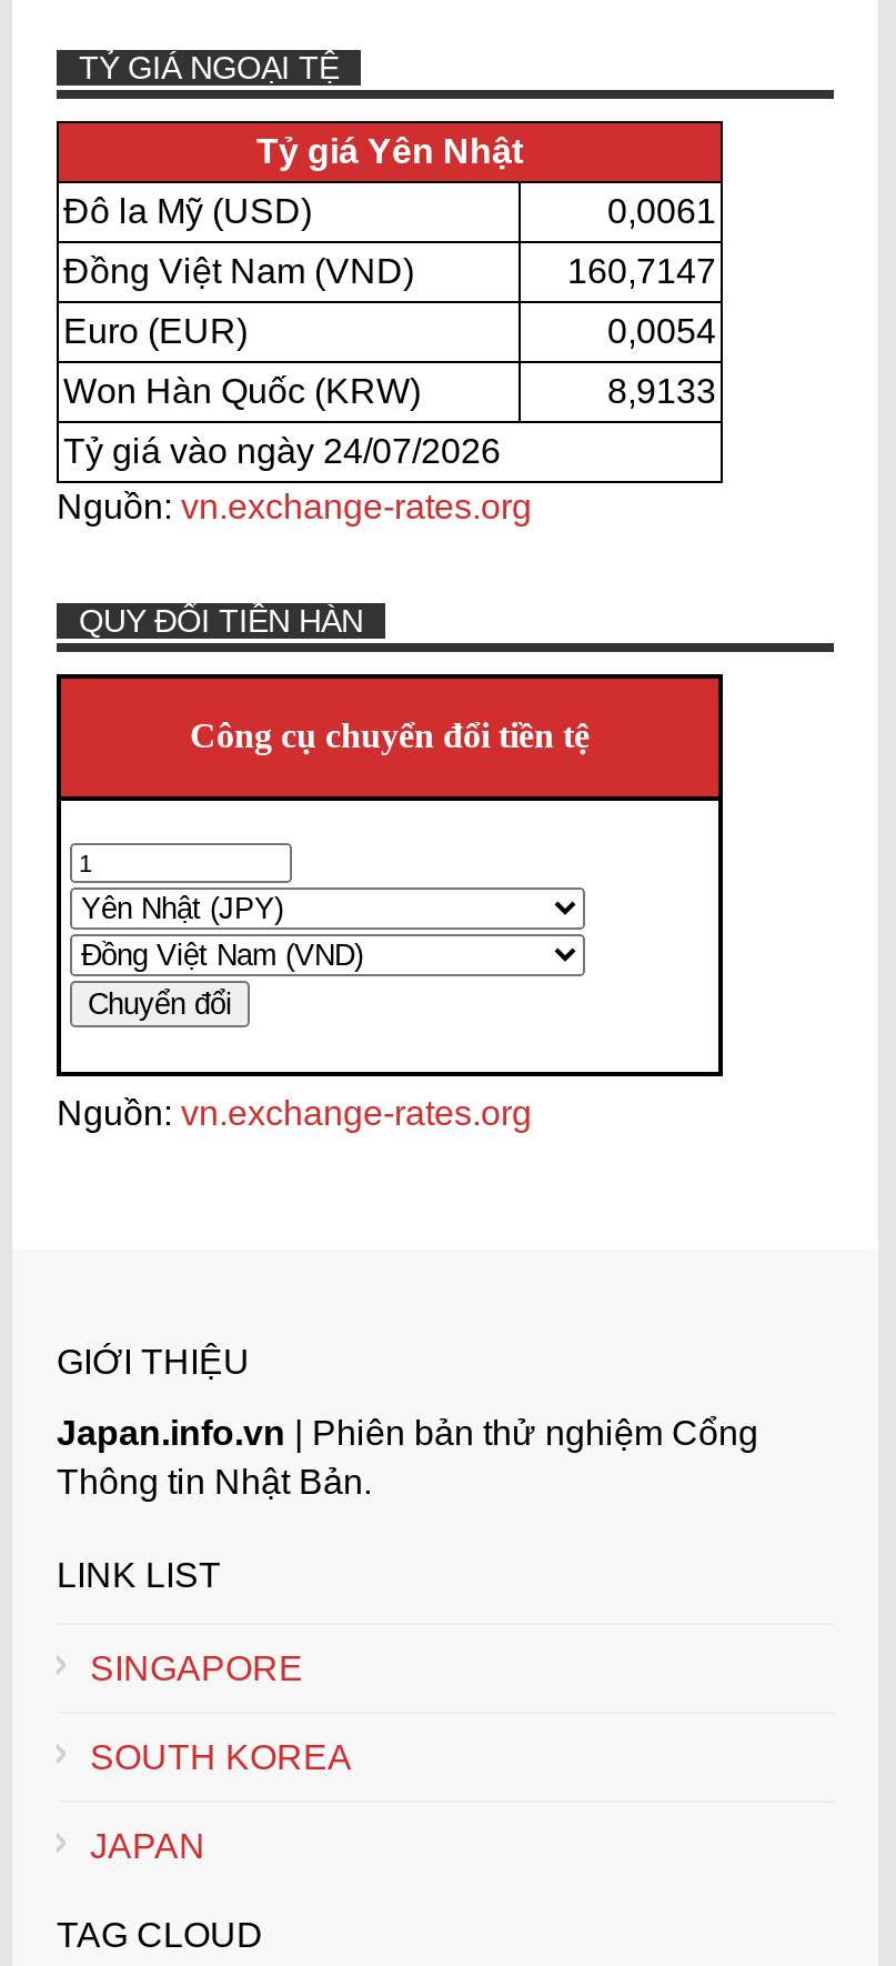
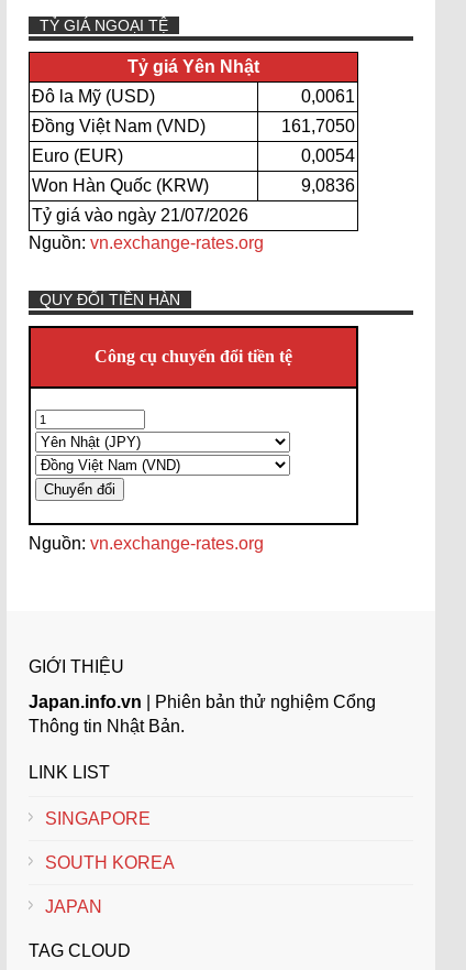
[567,252,716,290] 160,7147 -> [281,117,355,135] 161,7050
[607,372,716,410] 8,9133 -> [301,176,355,195] 9,0836
[63,432,501,470] Tỷ giá vào ngày 24/07/2026 -> [32,206,248,225] Tỷ giá vào ngày 21/07/2026

